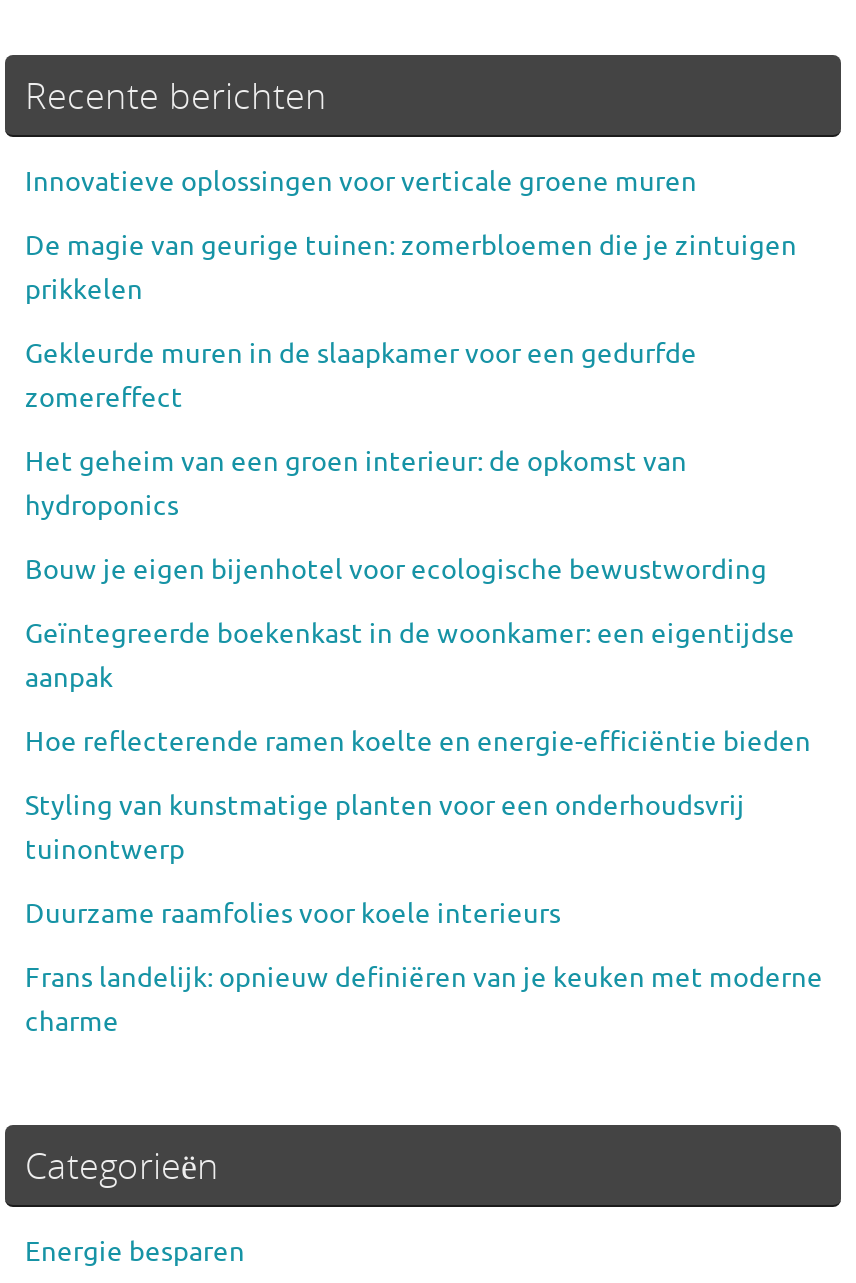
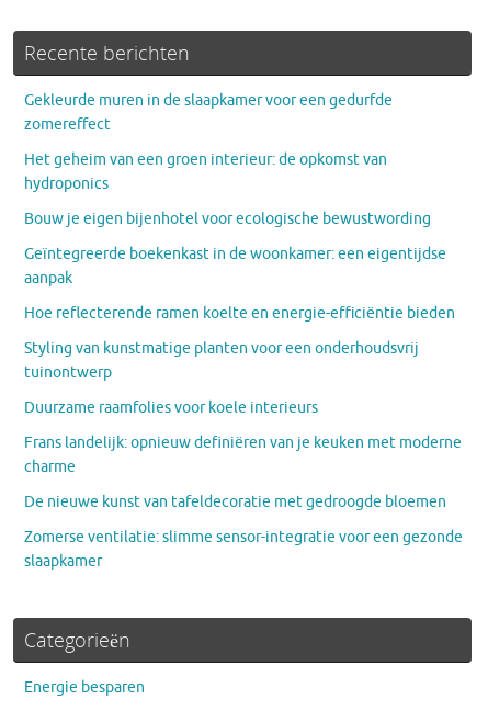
[25,165,797,307] Innovatieve oplossingen voor verticale groene muren | De magie van geurige tuinen: zomerbloemen die je zintuigen | prikkelen -> none
moved [25,337,823,1039] -> [24,91,462,476]: Gekleurde muren in de slaapkamer voor een gedurfde | zomereffect | Het geheim van een groen interieur: de opkomst van | ... | Frans landelijk: opnieuw definiëren van je keuken met moderne | charme
none -> [24,493,463,571] De nieuwe kunst van tafeldecoratie met gedroogde bloemen | Zomerse ventilatie: slimme sensor-integratie voor een gezonde | slaapkamer

